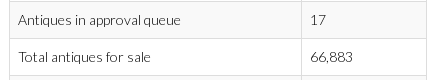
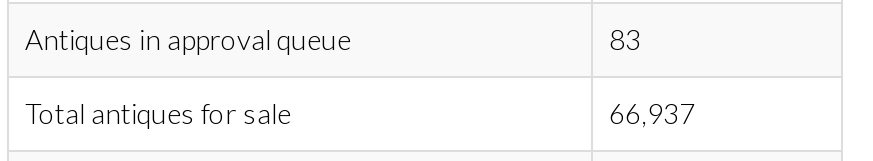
[310,11,326,28] 17 -> [609,22,641,56] 83
[310,48,353,65] 66,883 -> [609,96,695,130] 66,937

